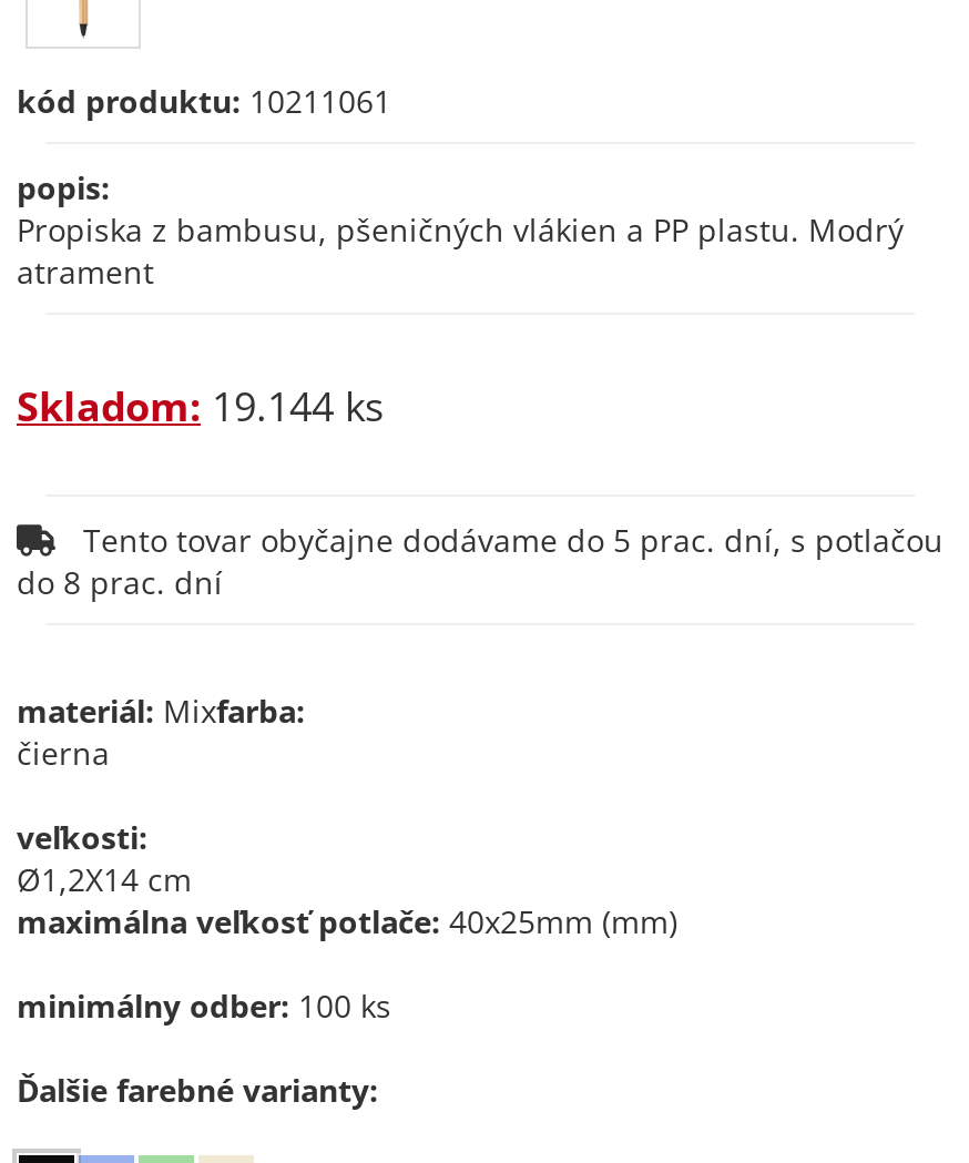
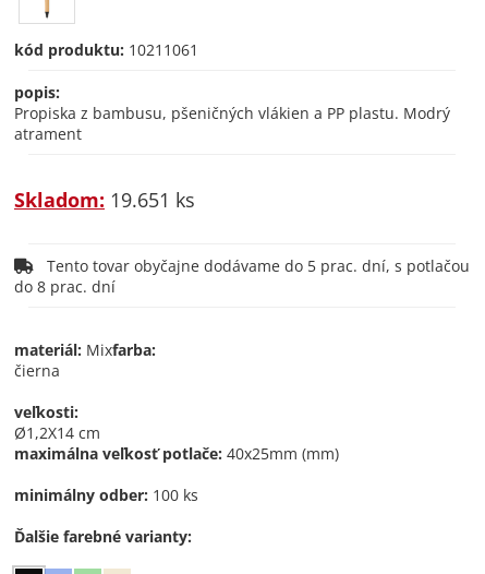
[17,379,385,432] Skladom: 19.144 ks -> [14,187,195,213] Skladom: 19.651 ks

